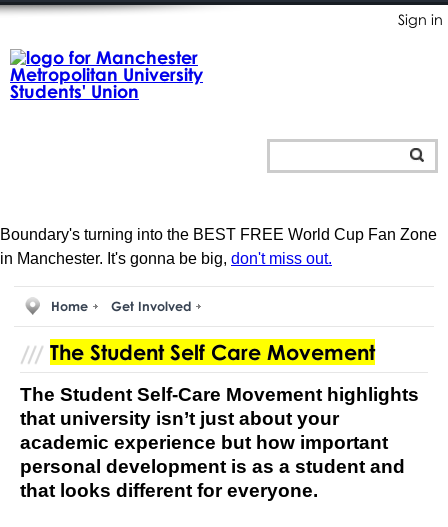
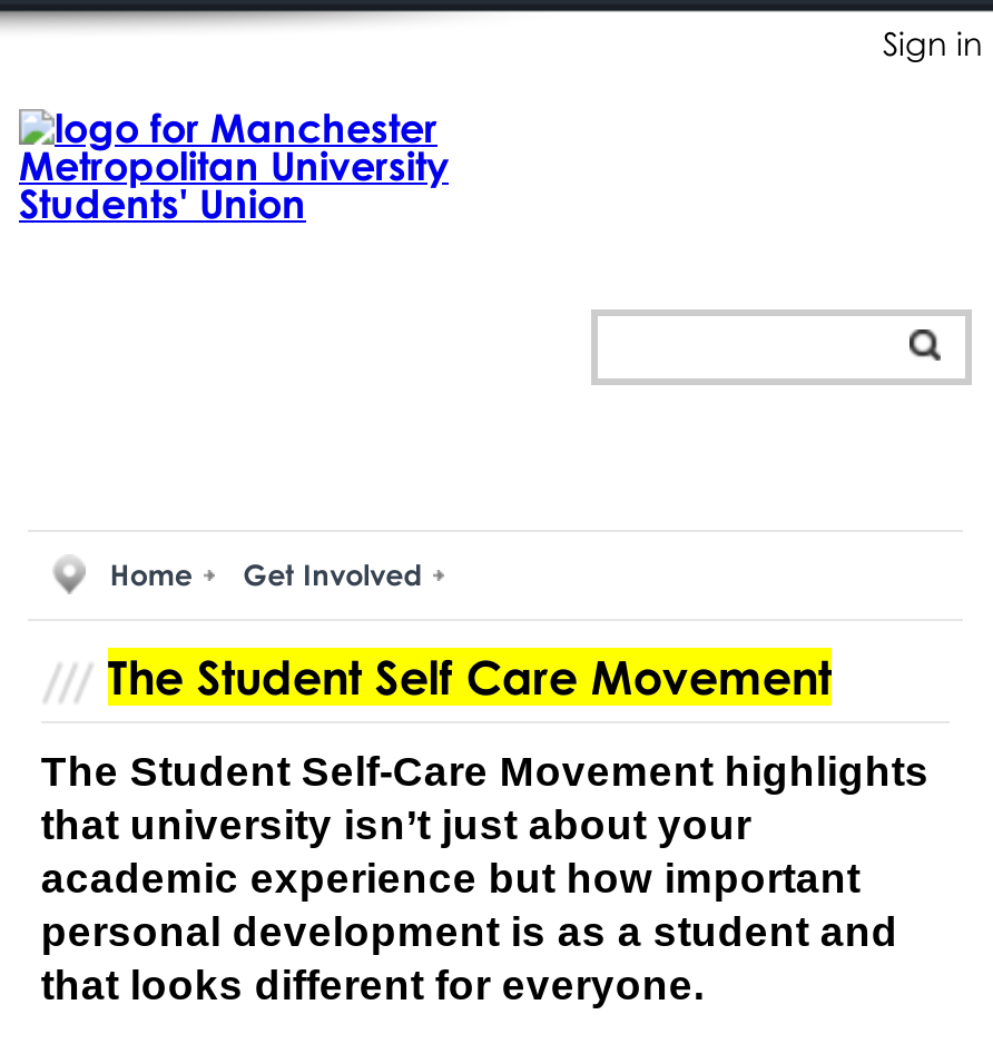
[0,226,437,267] Boundary's turning into the BEST FREE World Cup Fan Zone | in Manchester. It's gonna be big, don't miss out. -> none

